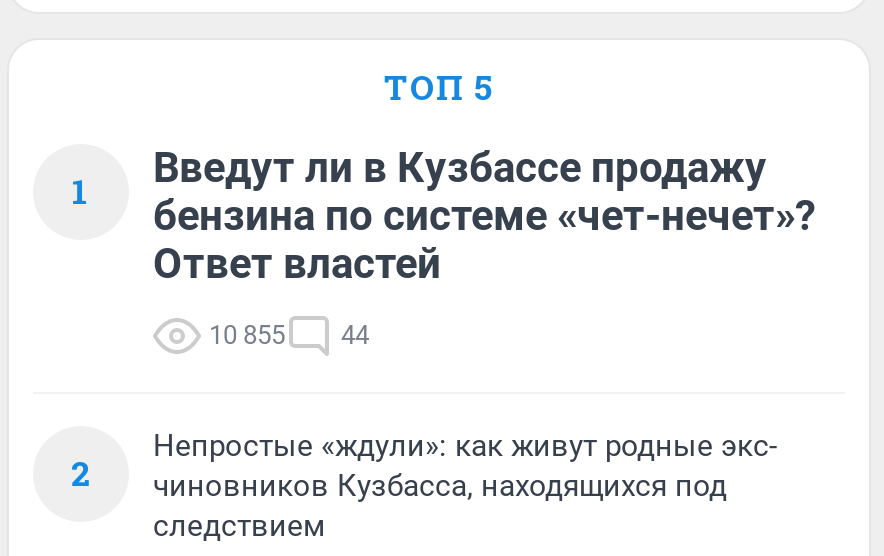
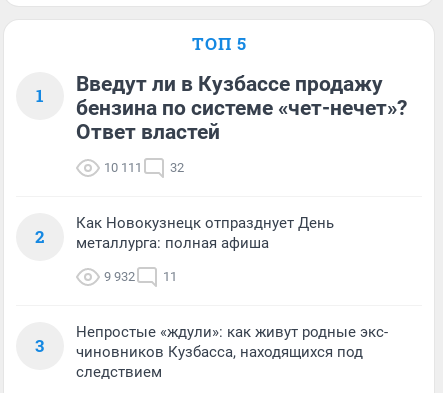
none -> [35,214,334,357] Как Новокузнецк отпразднует День | металлурга: полная афиша | 9 932 | 11 | 3
[209,320,285,350] 10 855 -> [104,160,142,175] 10 111
[341,320,369,350] 44 -> [170,160,184,175] 32

